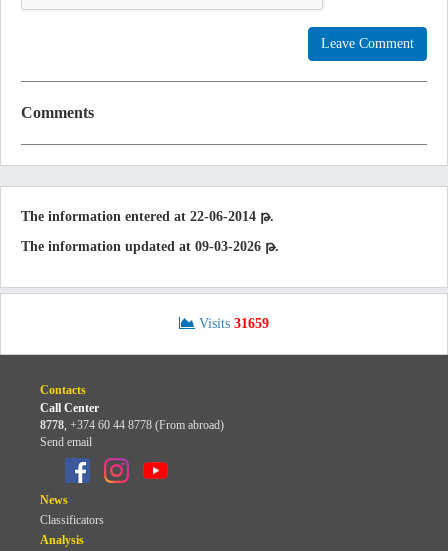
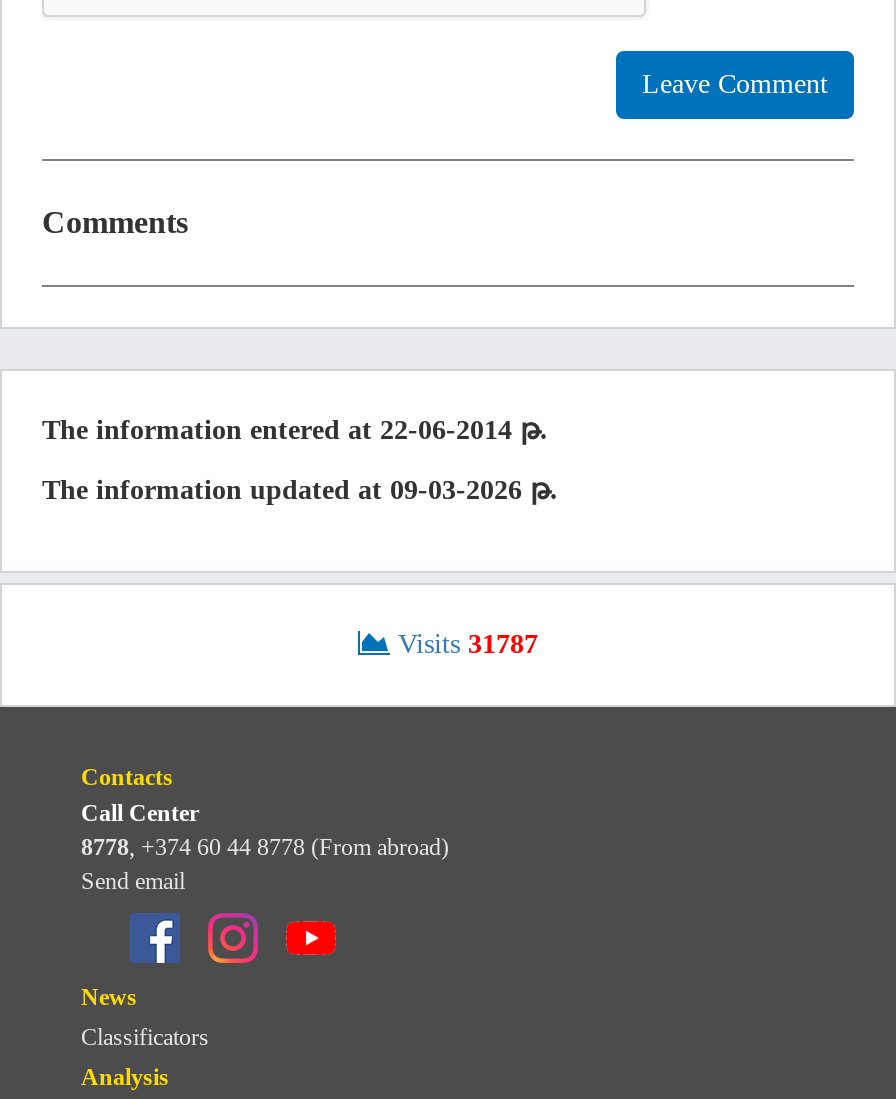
[199,316,269,331] Visits 31659 -> [398,629,538,659] Visits 31787

